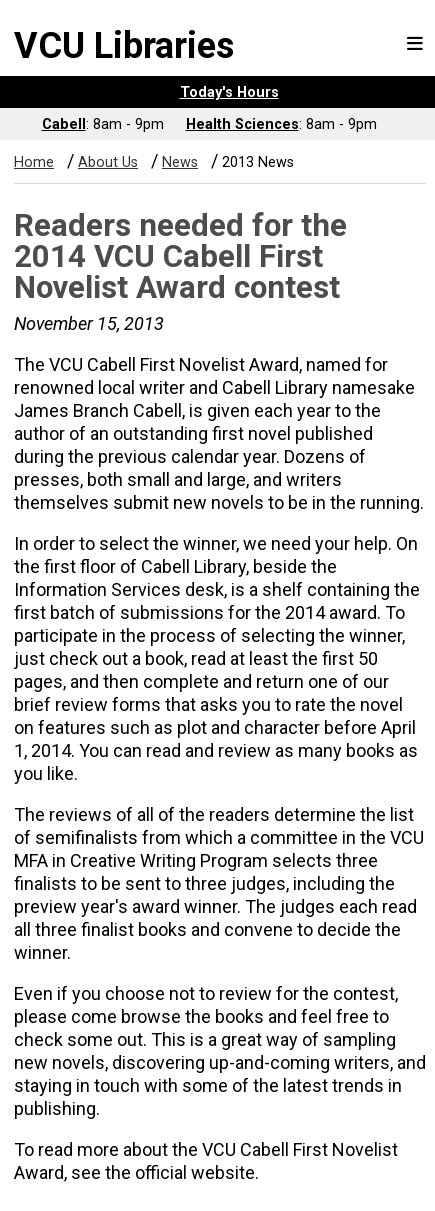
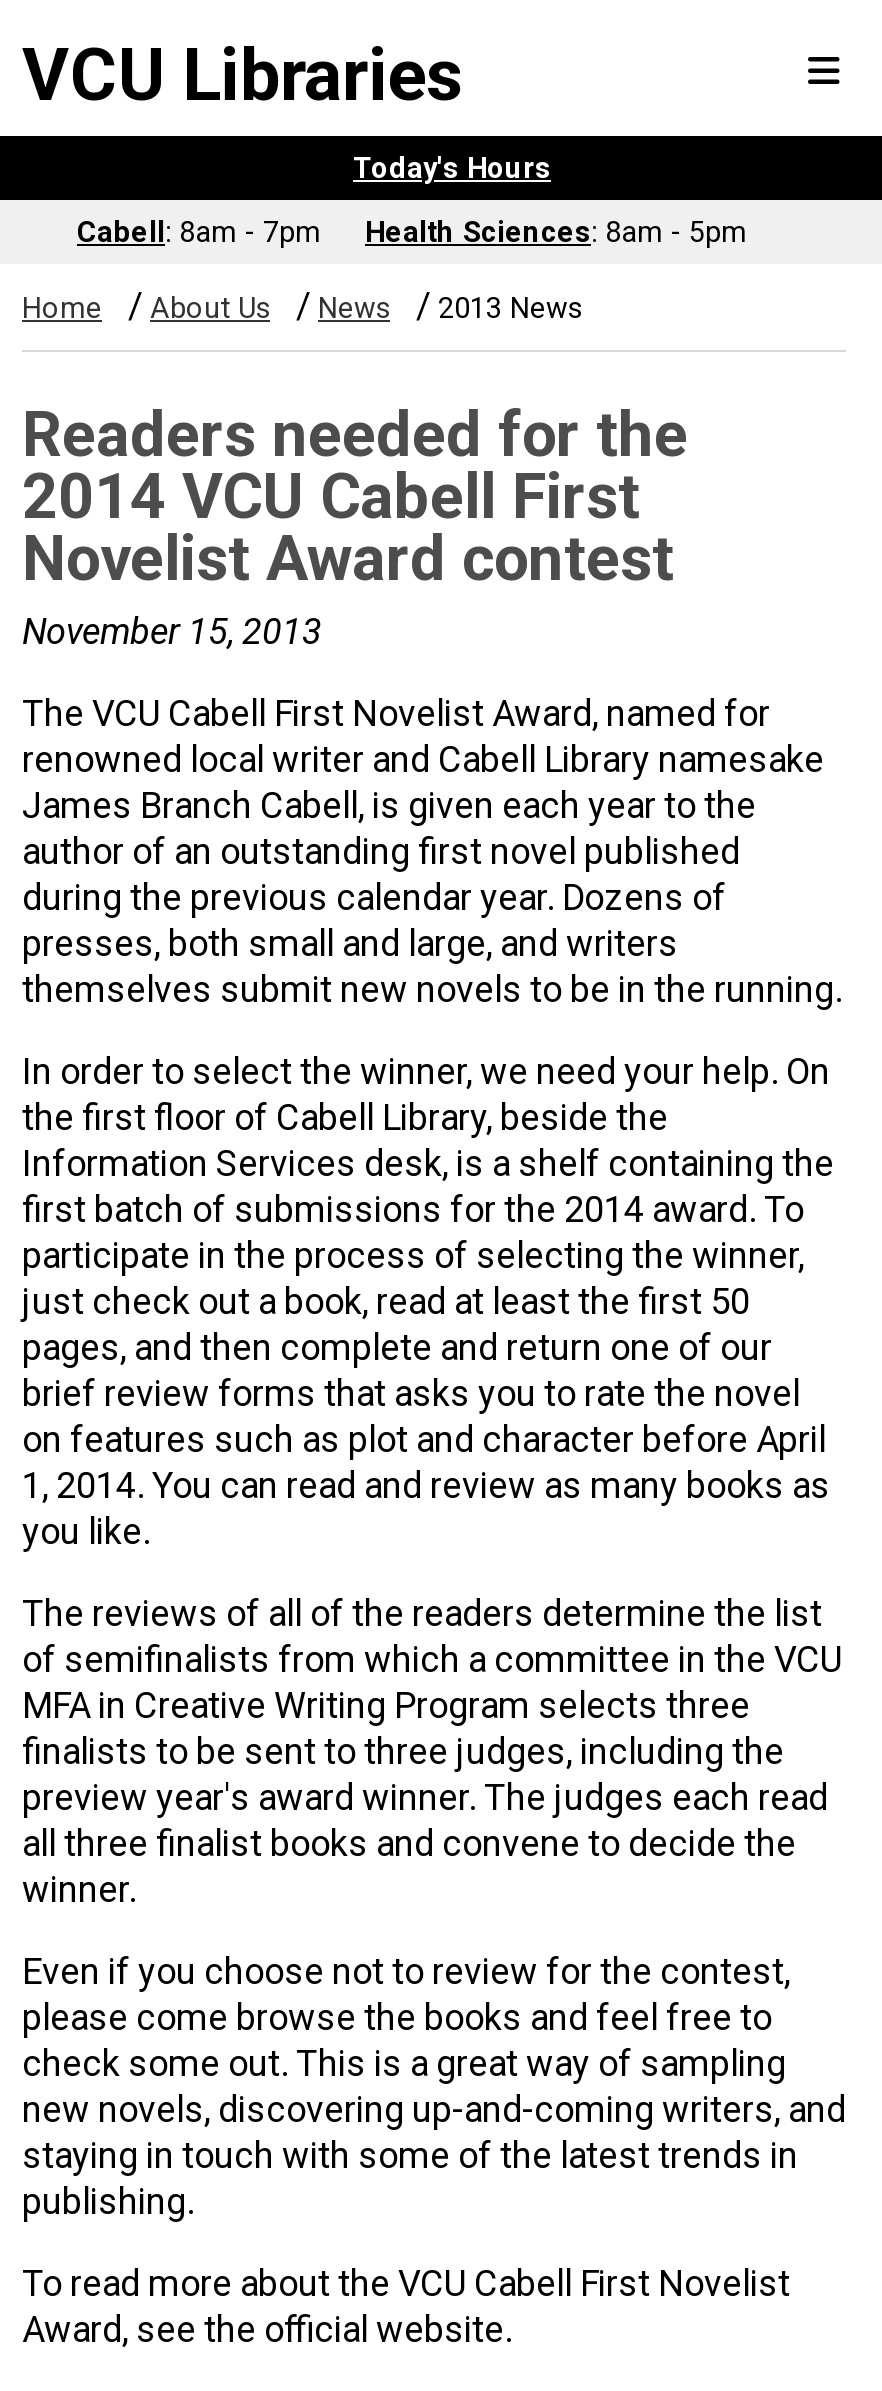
[41,116,163,133] Cabell: 8am - 9pm -> [77,216,321,250] Cabell: 8am - 7pm
[185,116,376,133] Health Sciences: 8am - 9pm -> [365,216,747,250] Health Sciences: 8am - 5pm

